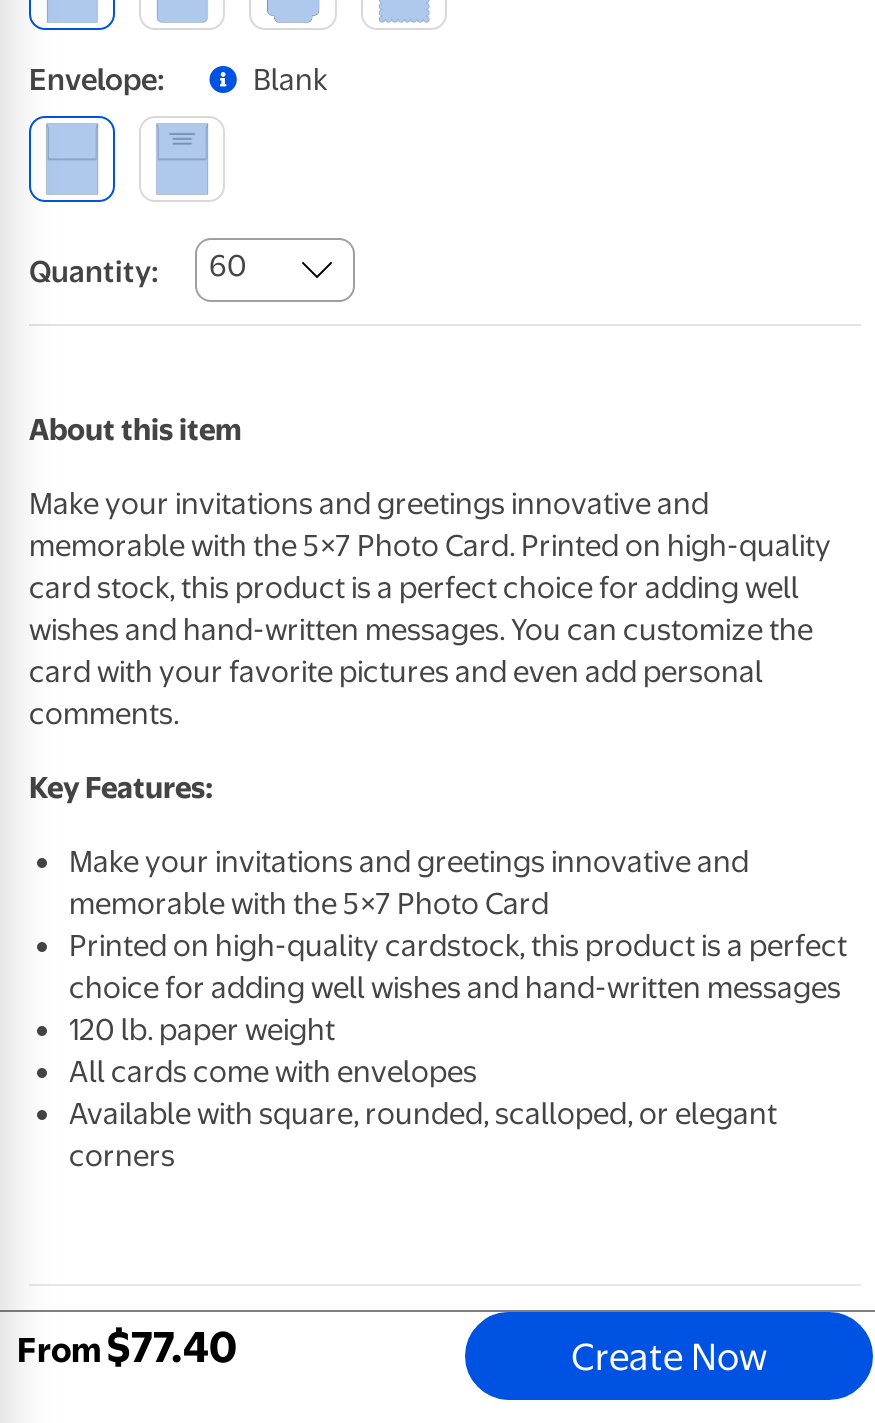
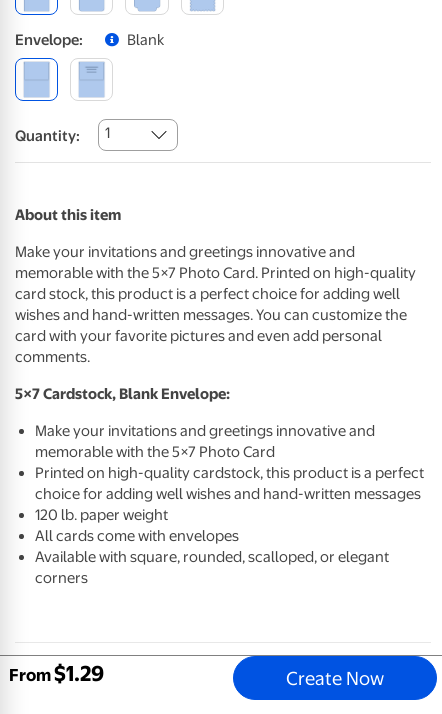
[29,249,247,290] Quantity: 60 -> [15,124,110,145] Quantity: 1
[29,770,213,806] Key Features: -> [15,385,230,403] 5×7 Cardstock, Blank Envelope:
[107,1322,237,1372] $77.40 -> [54,661,104,686] $1.29

